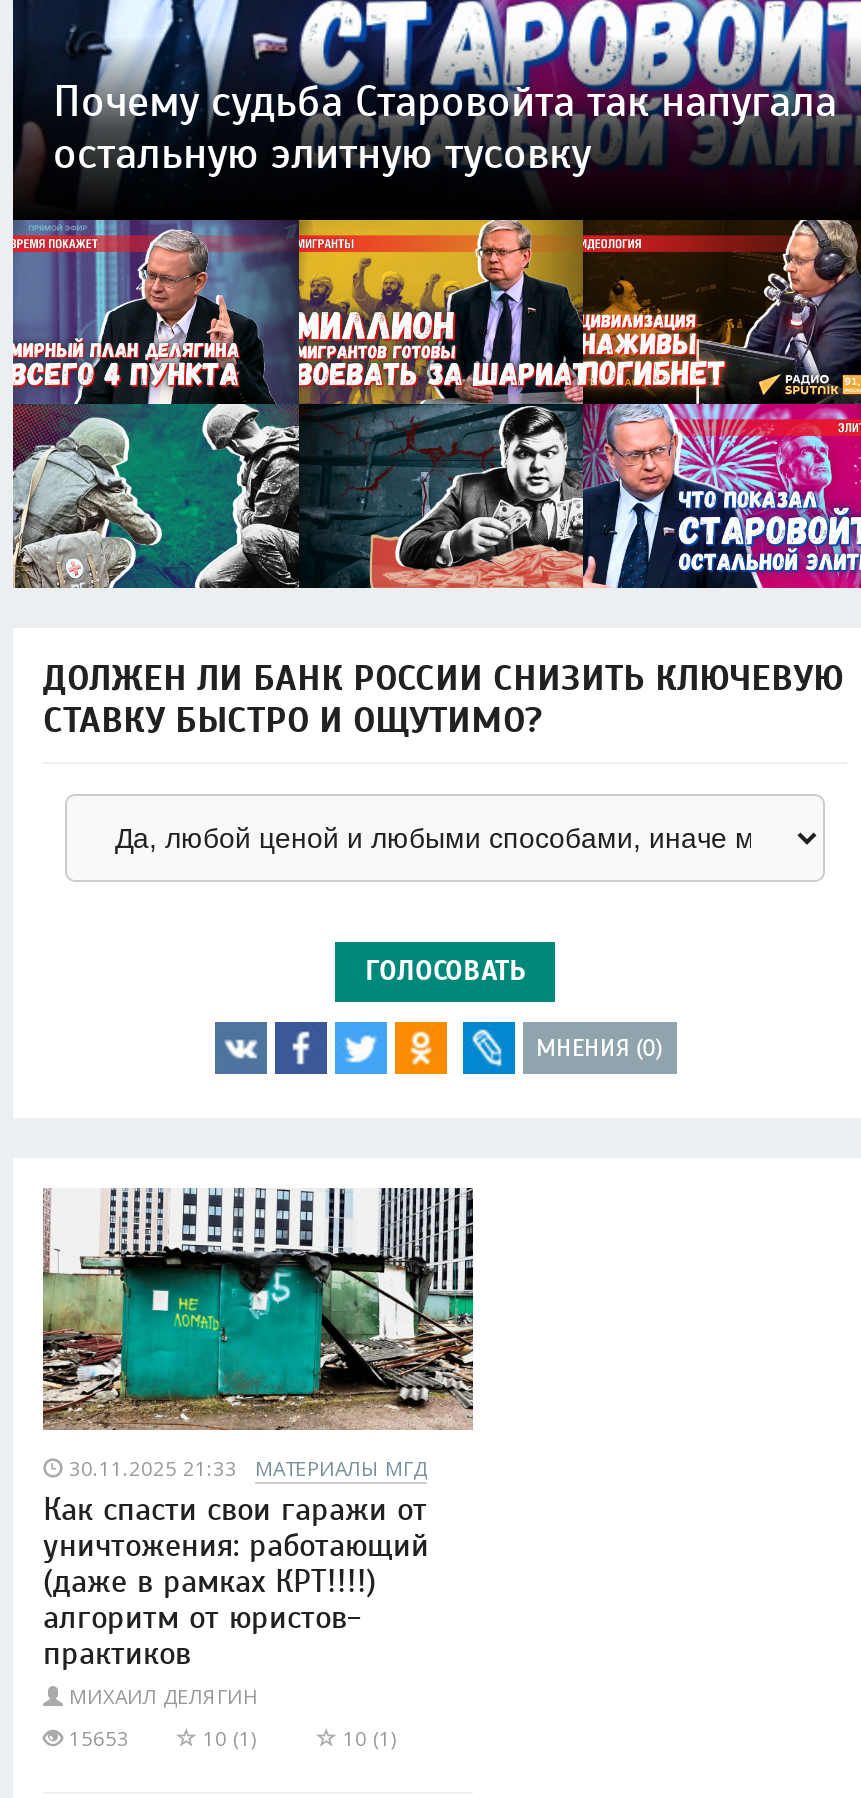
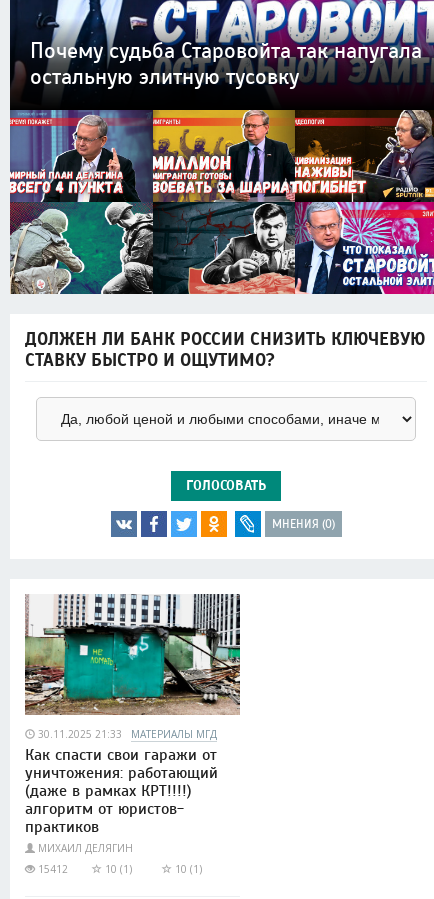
[69,1723,141,1751] 15653 -> [38,862,74,876] 15412

